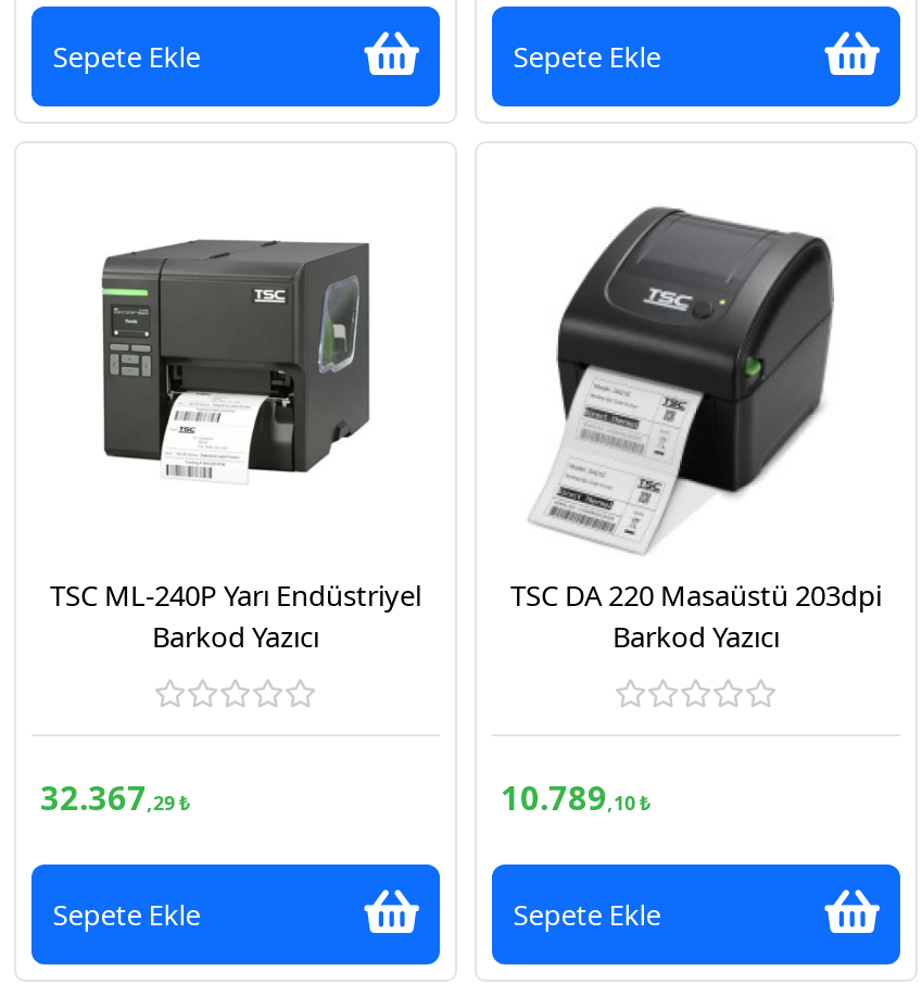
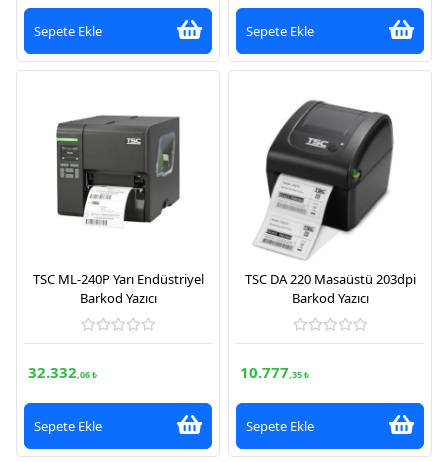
[40,775,190,819] 32.367,29 ₺ -> [28,362,97,382] 32.332,06 ₺
[501,775,651,819] 10.789,10 ₺ -> [240,362,309,382] 10.777,35 ₺

